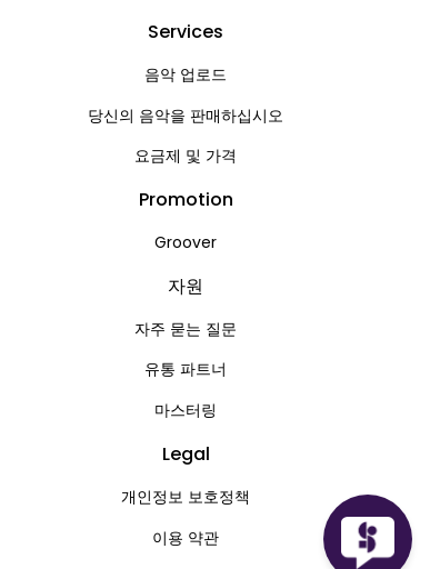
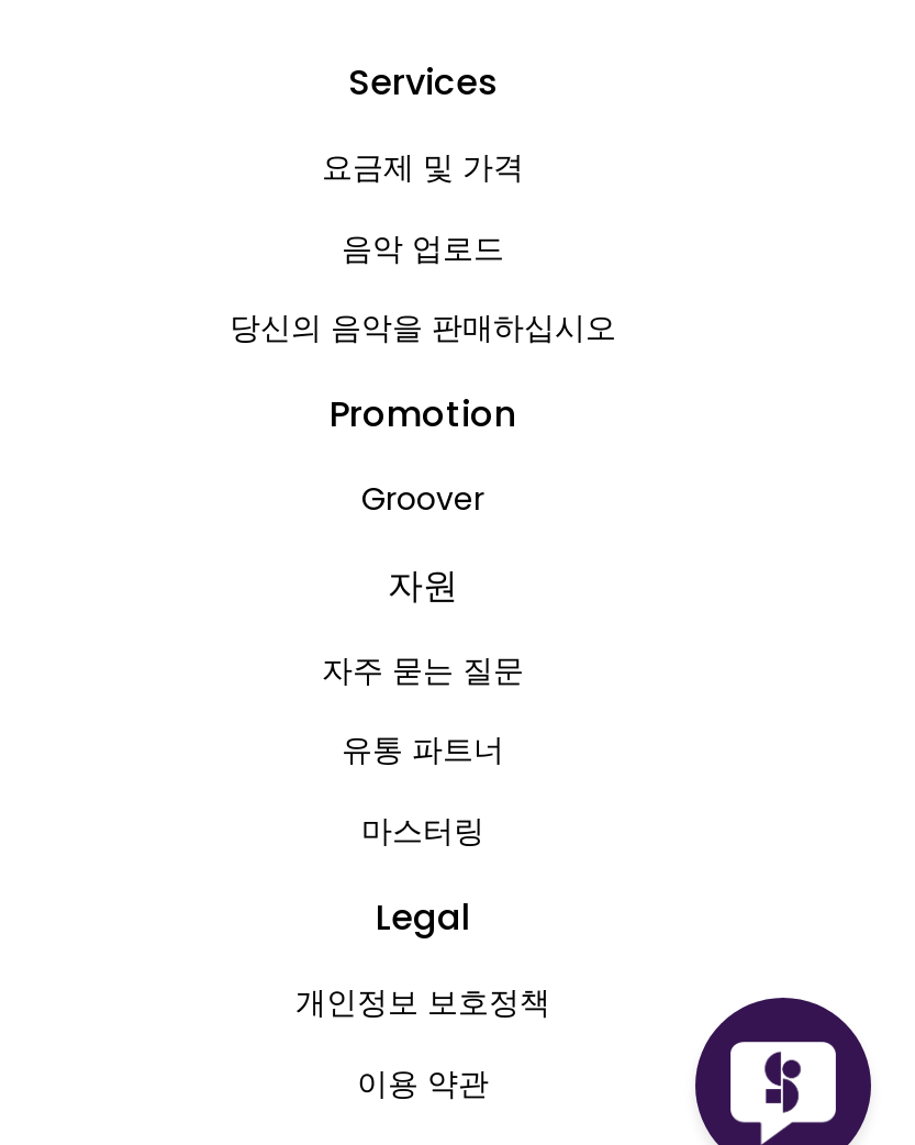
moved [88,63,283,126] -> [230,225,616,350]: 음악 업로드 | 당신의 음악을 판매하십시오
moved [134,145,237,167] -> [322,145,524,189]: 요금제 및 가격

